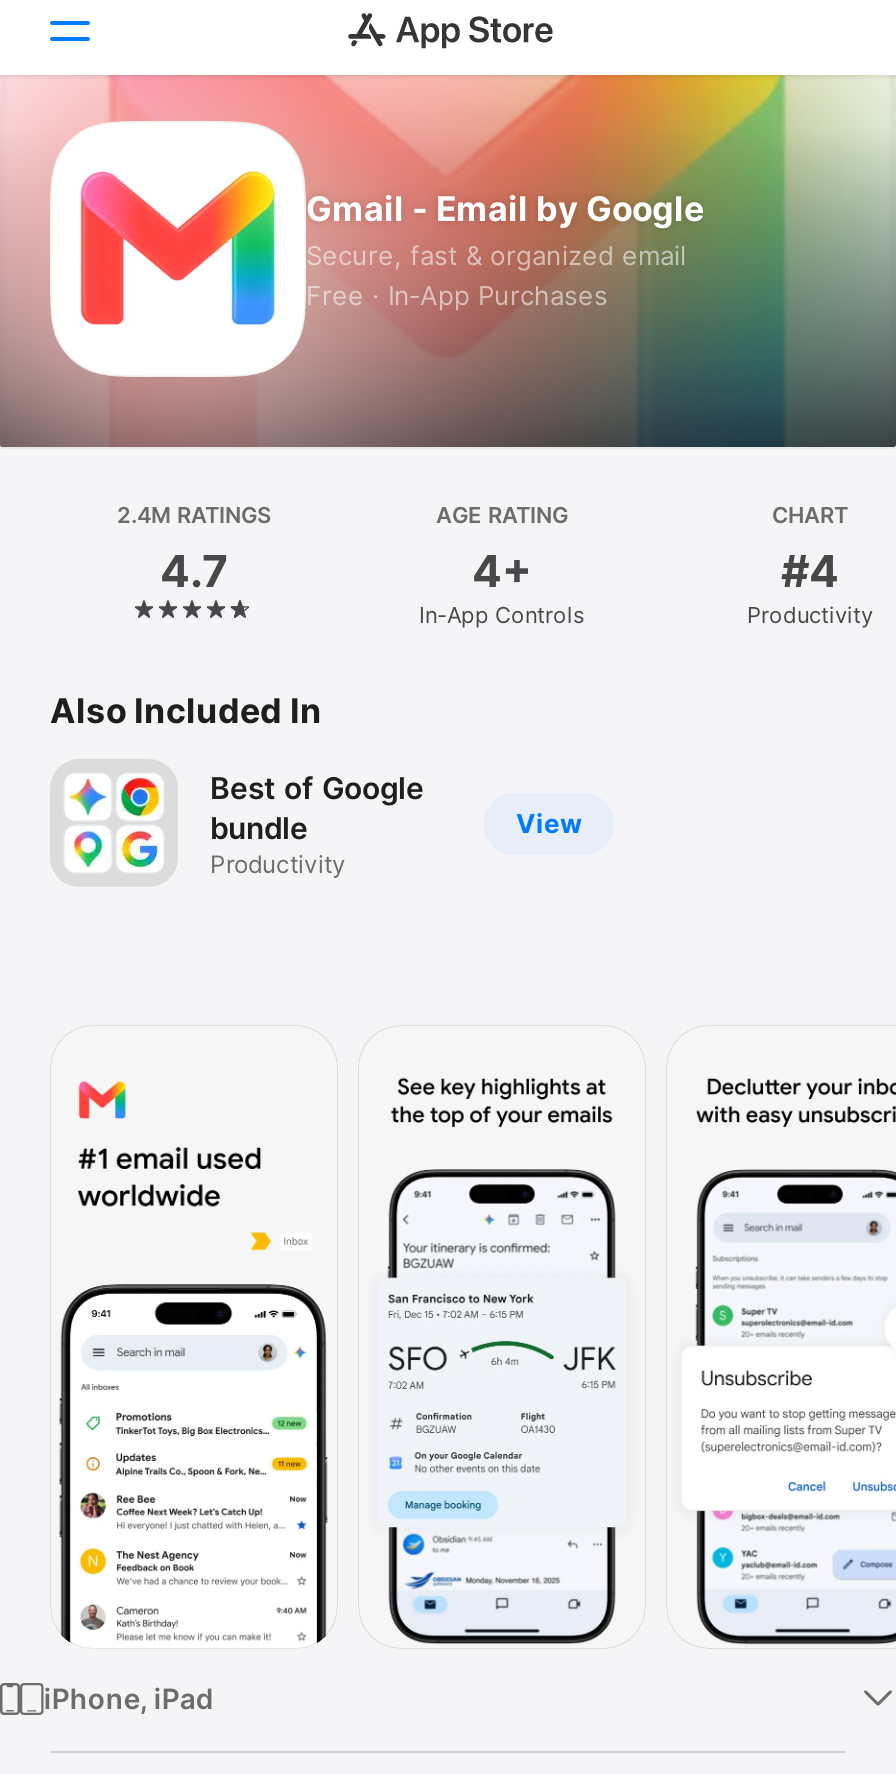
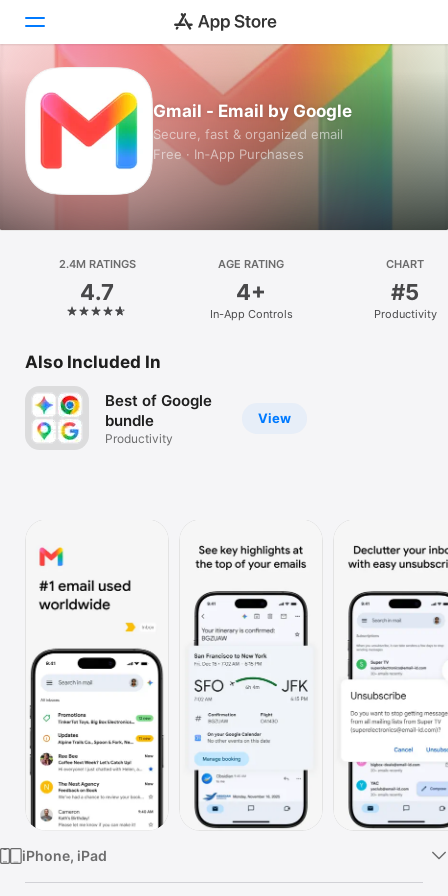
[781,545,839,597] #4 -> [391,279,419,305] #5

